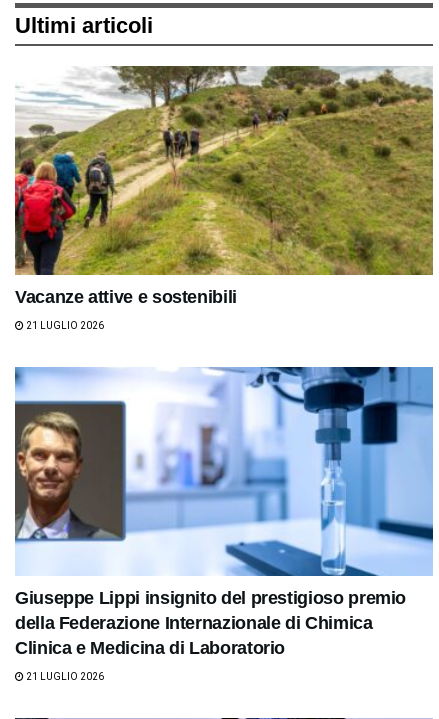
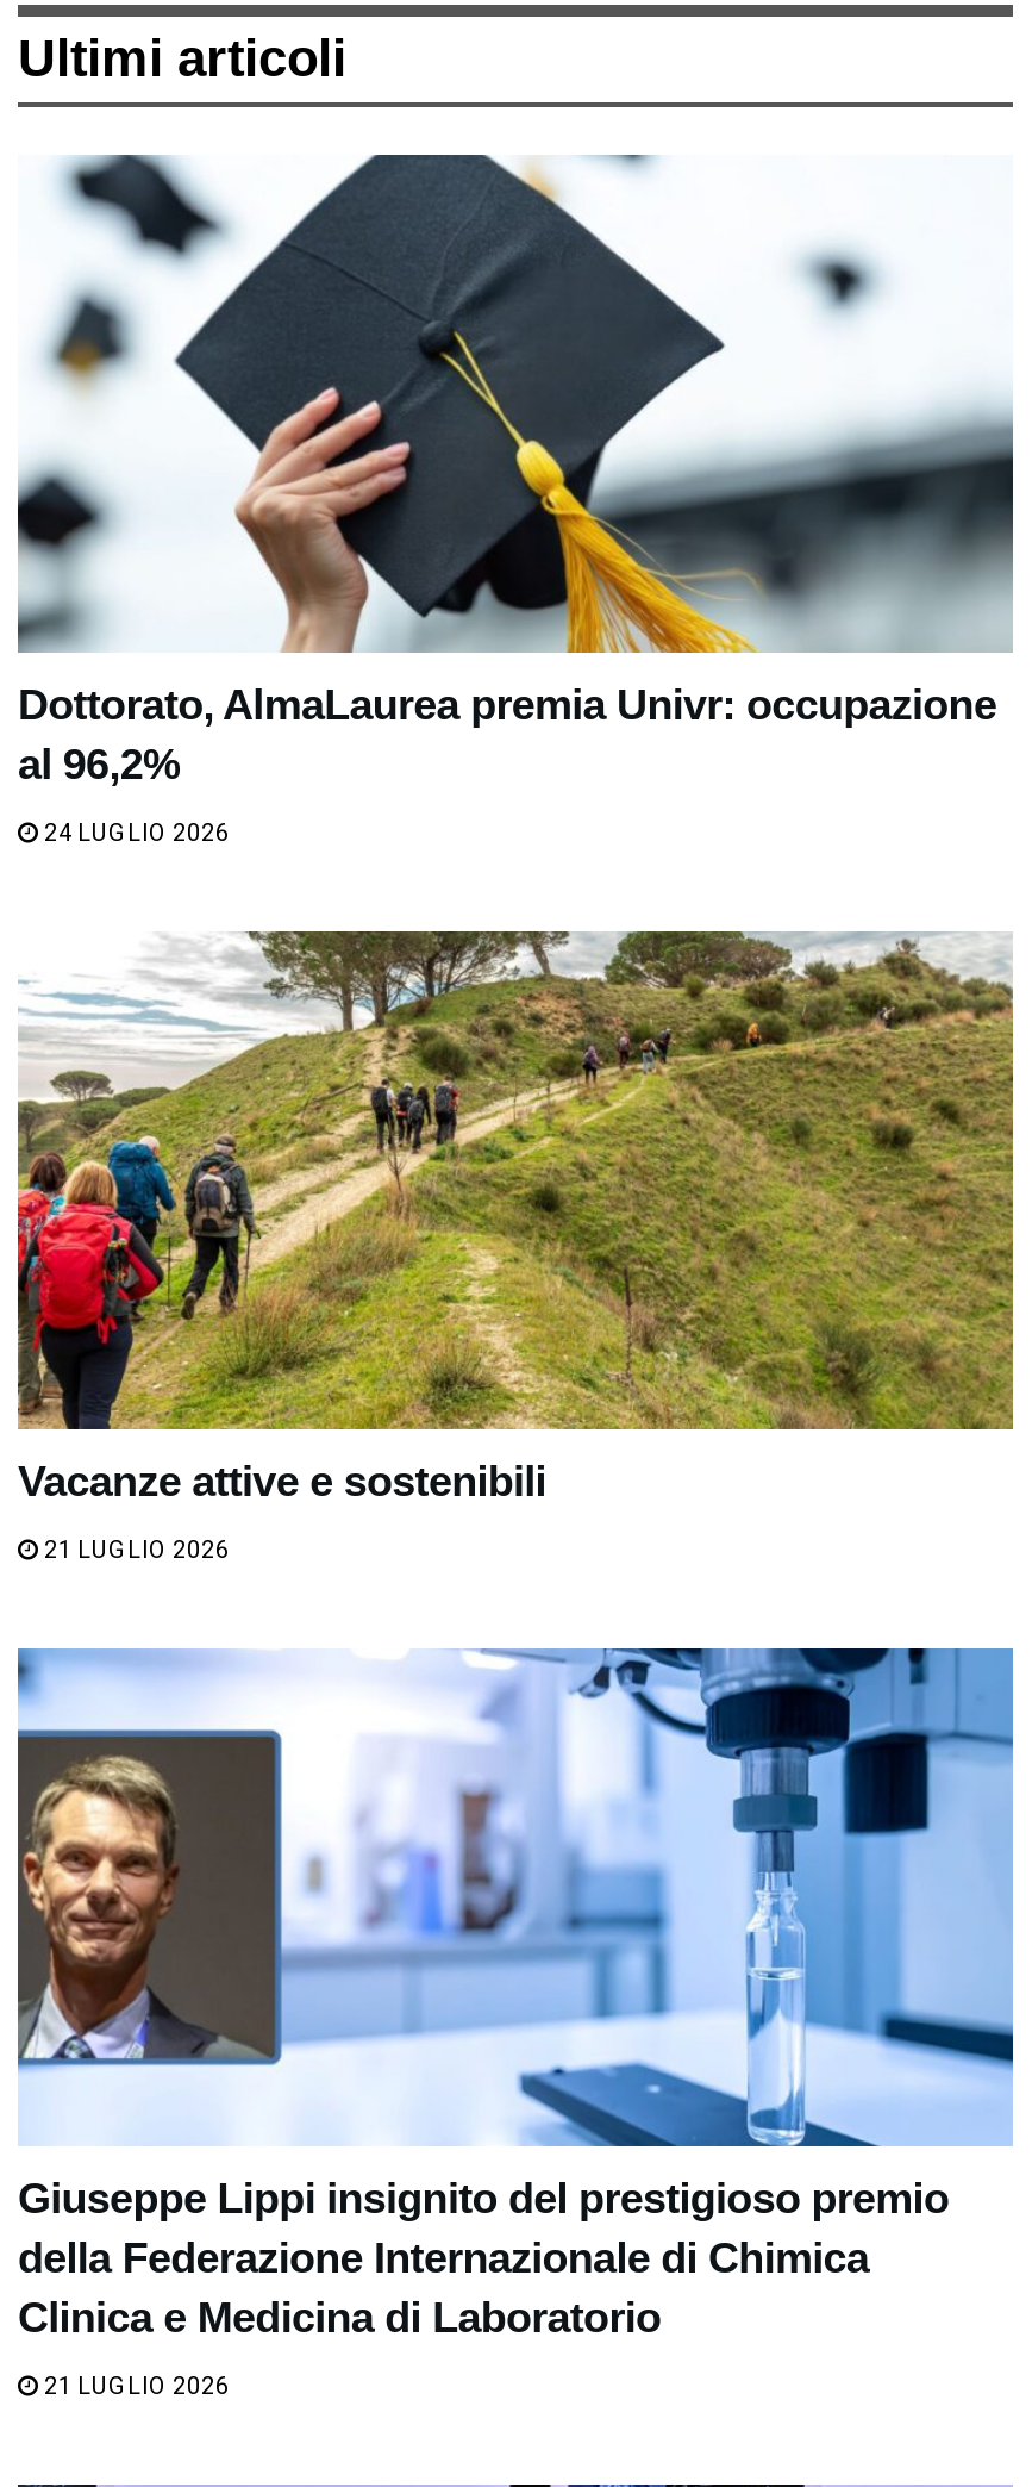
none -> [18,152,1015,845] [image] | Dottorato, AlmaLaurea premia Univr: occupazione | al 96,2% | 24 LUGLIO 2026

